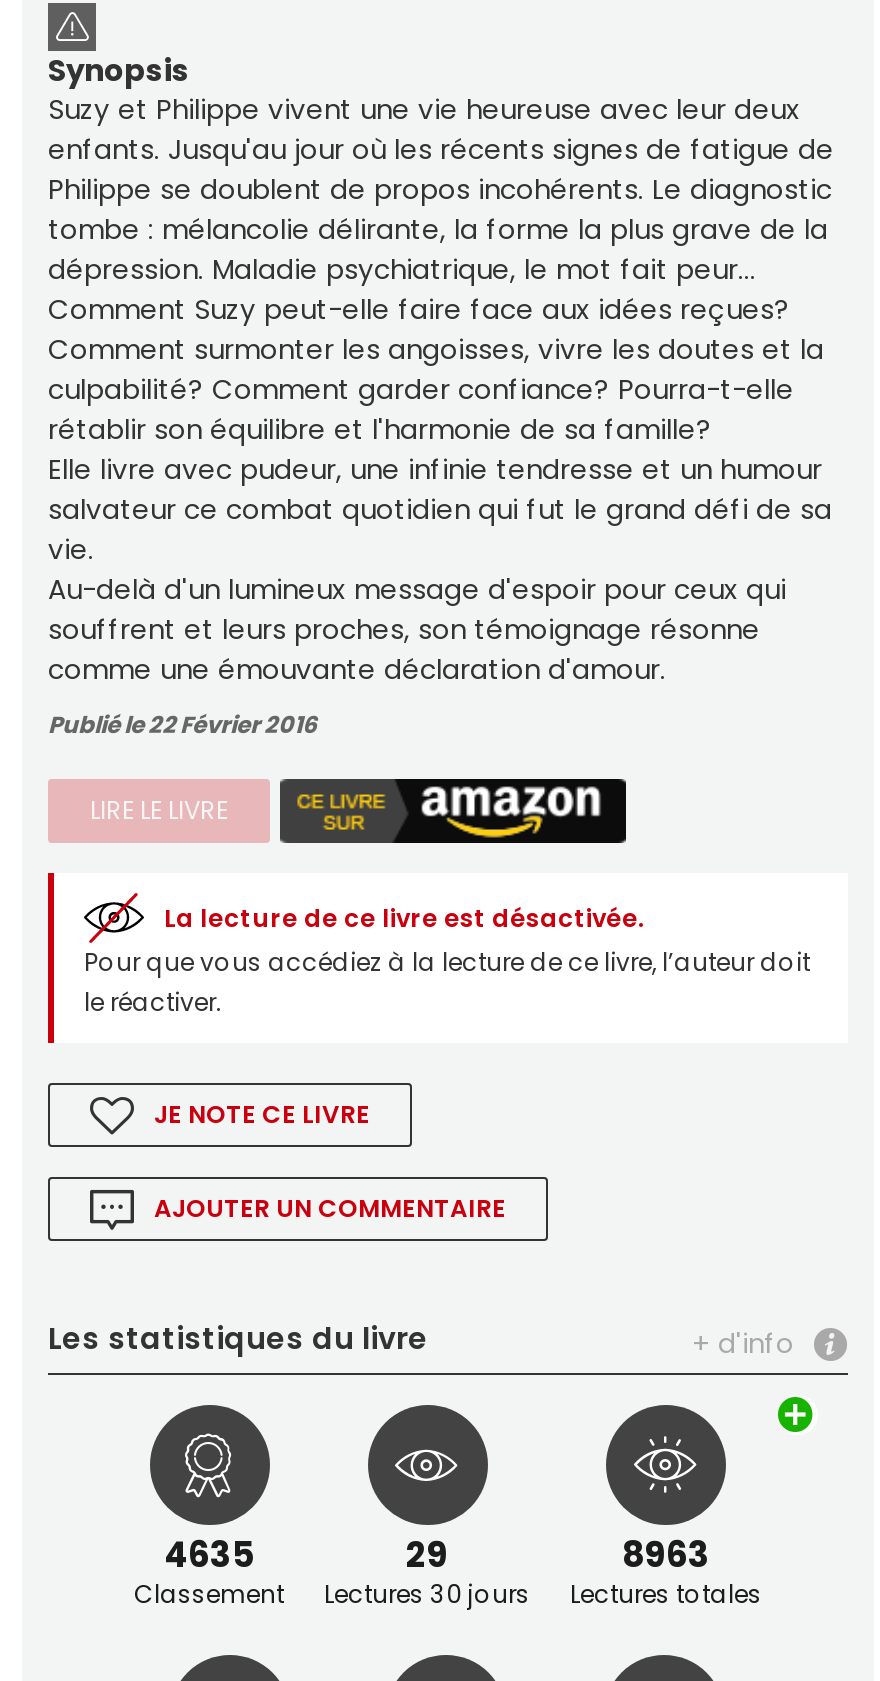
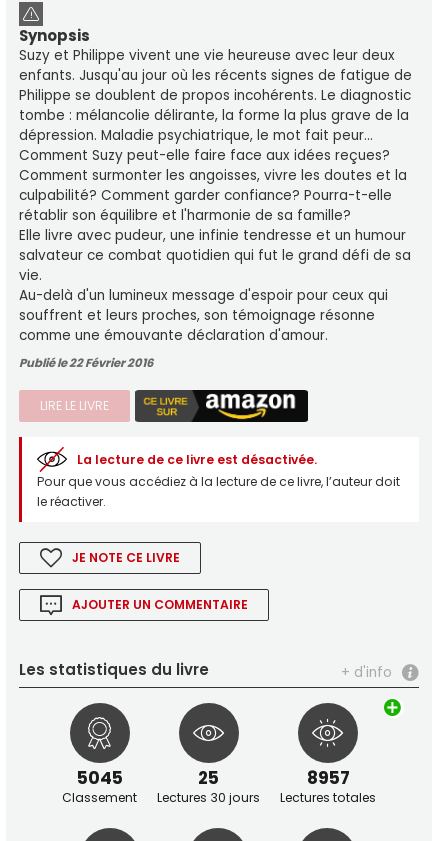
[164,1532,254,1580] 4635 -> [76,766,122,790] 5045
[406,1532,448,1580] 29 -> [198,766,219,790] 25
[622,1532,710,1580] 8963 -> [306,766,349,790] 8957

